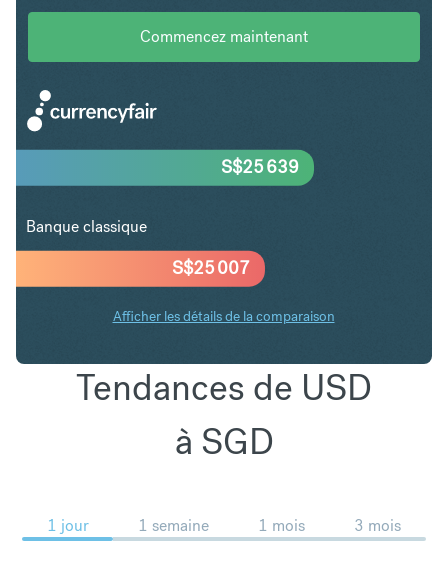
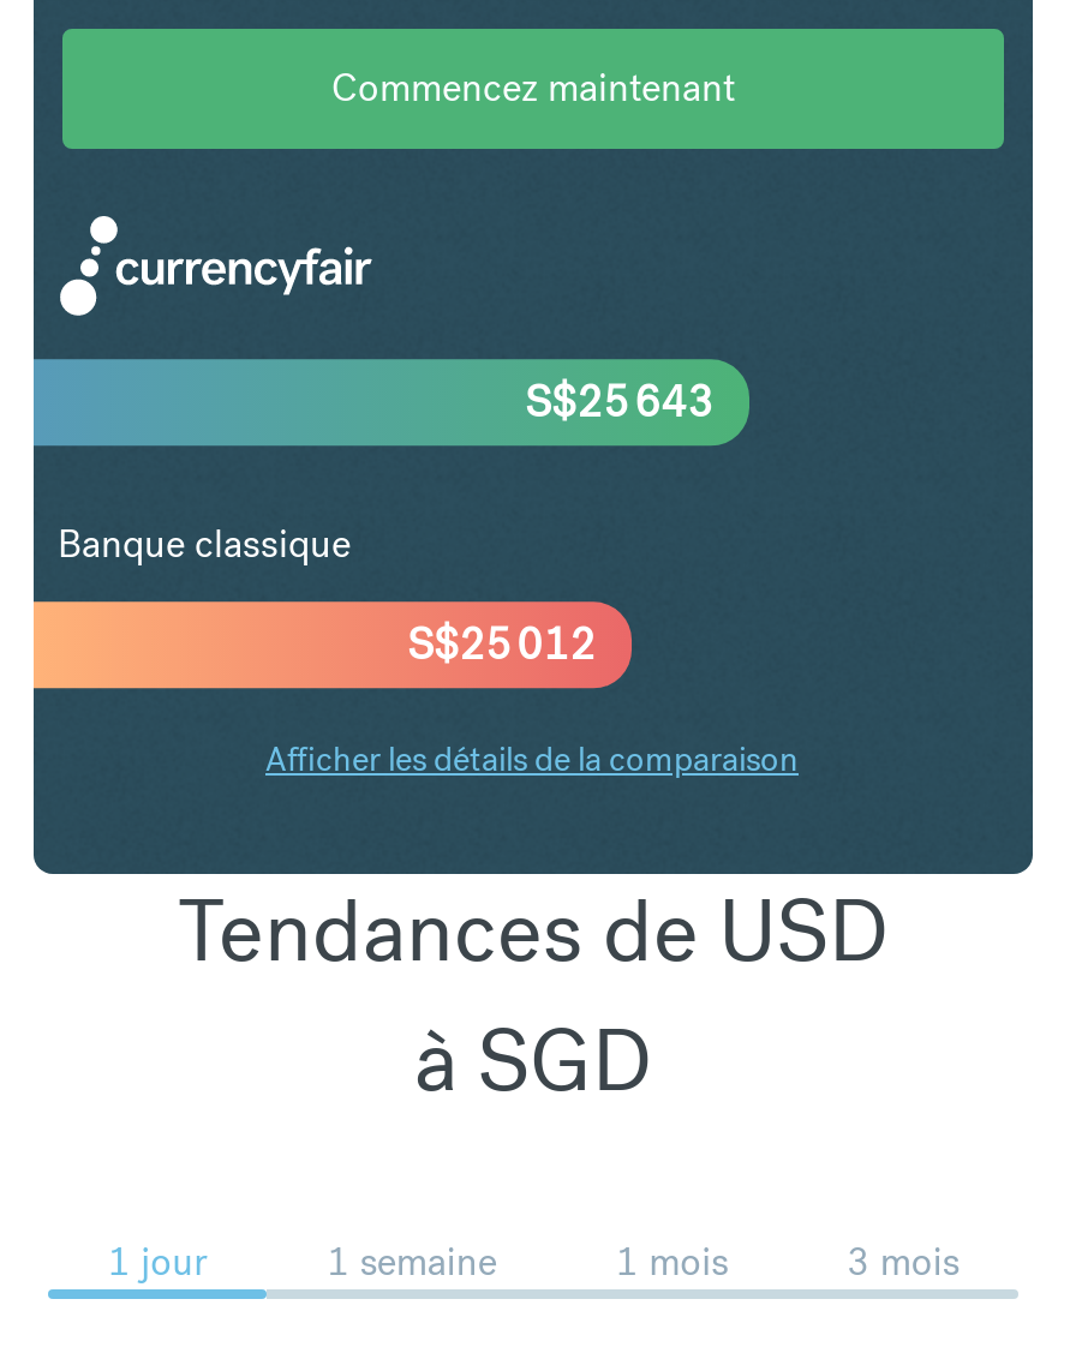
[221,155,299,178] S$25 639 -> [525,373,713,429] S$25 643
[172,256,250,279] S$25 007 -> [407,616,596,671] S$25 012

